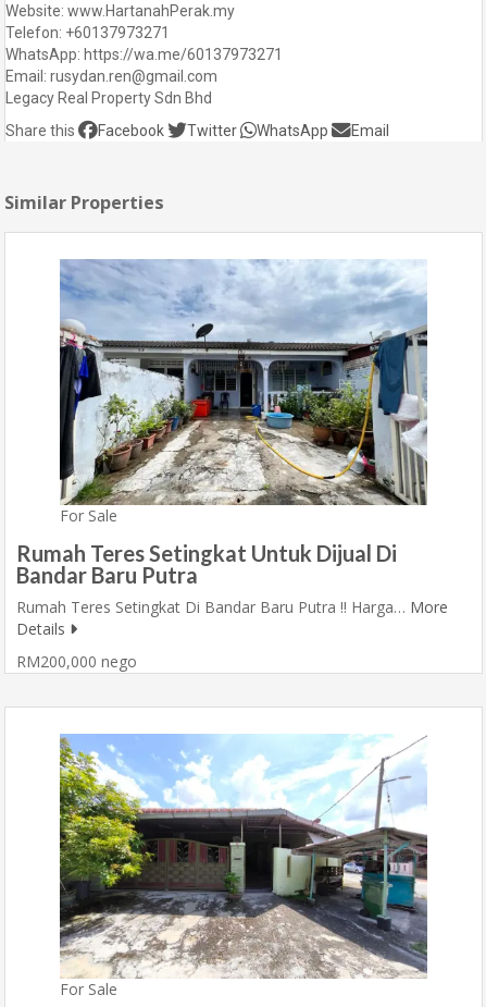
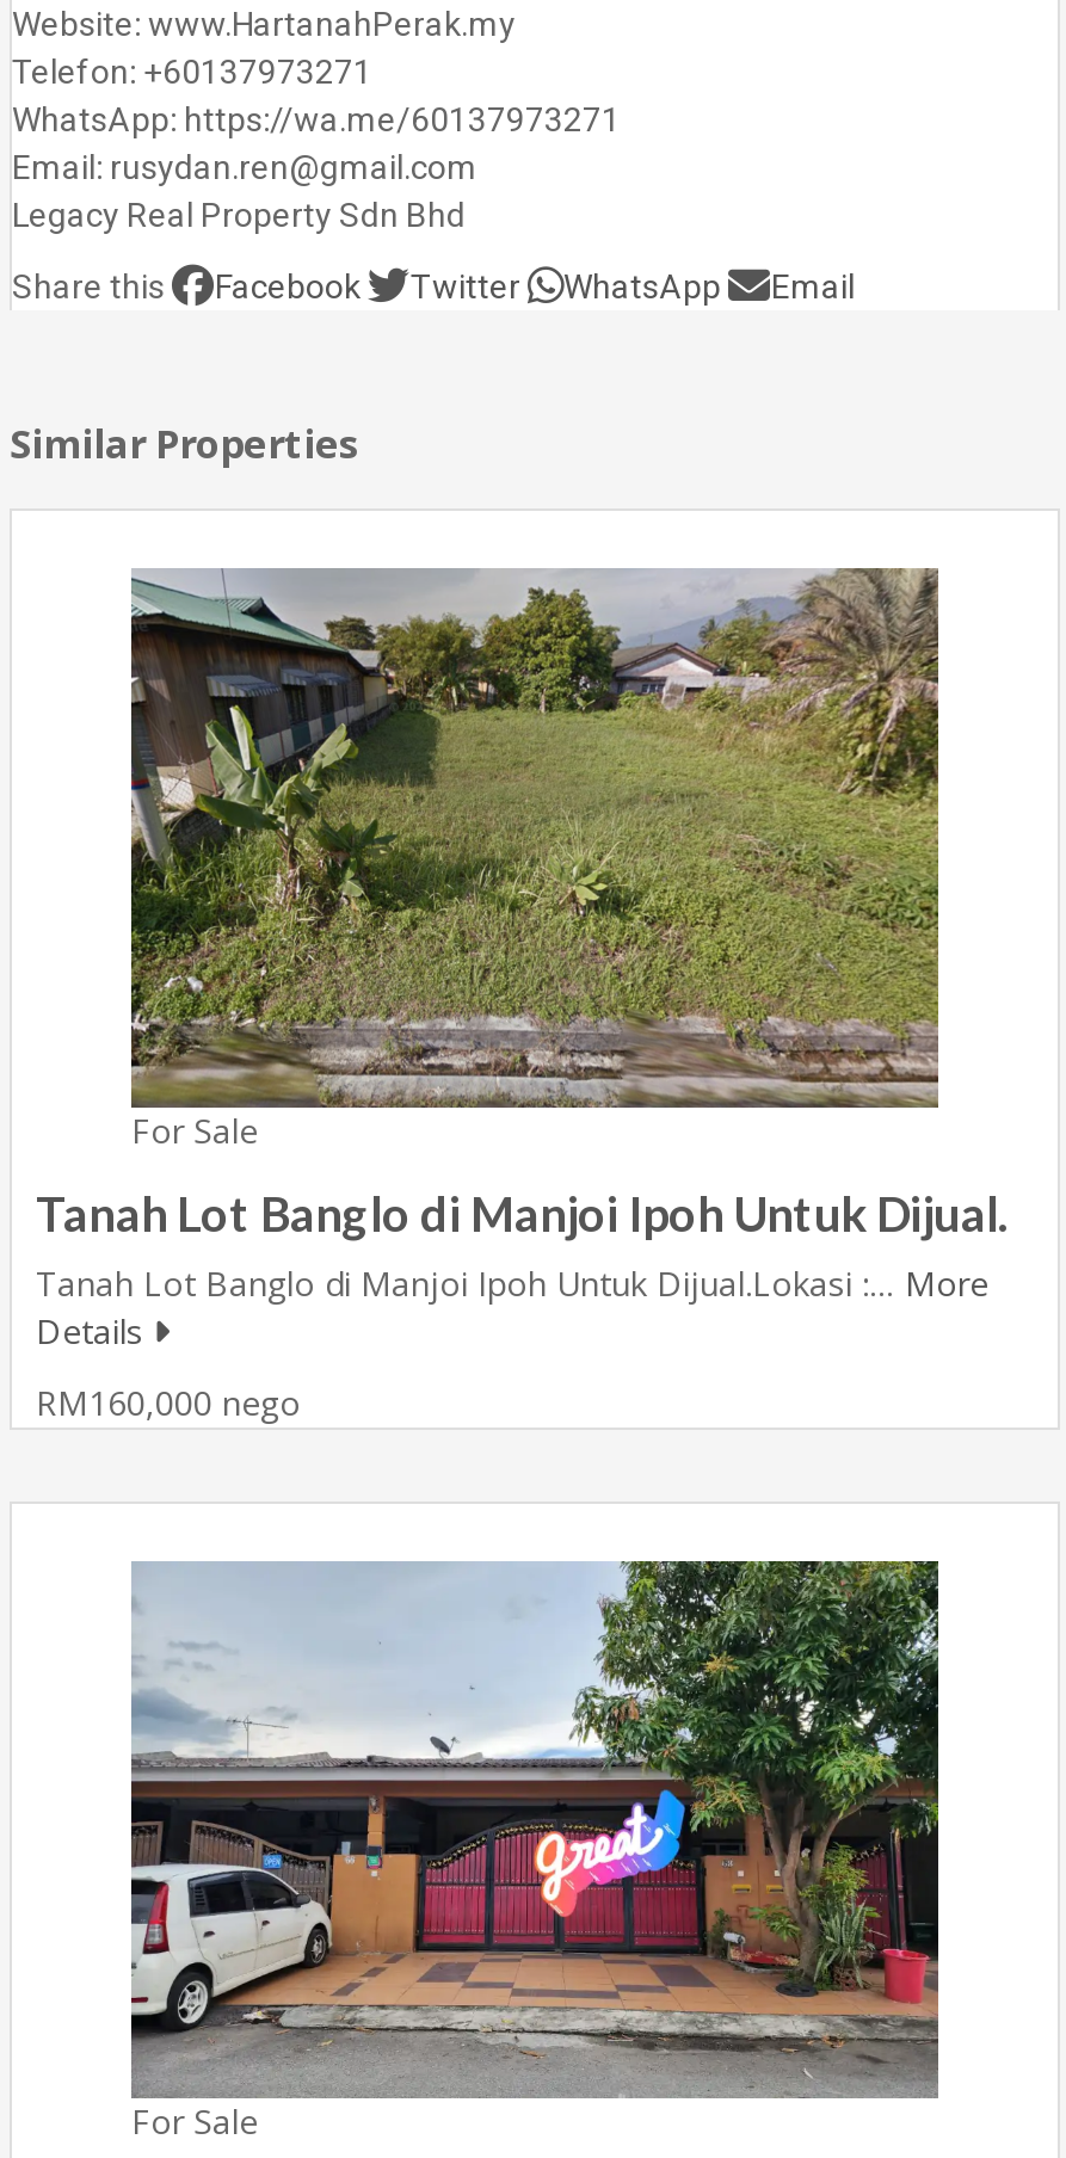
[16,259,448,617] [image] | Rumah Teres Setingkat Untuk Dijual Di | Bandar Baru Putra | Rumah Teres Setingkat Di Bandar Baru Putra !! Harga… More -> [36,566,1008,1305] [image] | Tanah Lot Banglo di Manjoi Ipoh Untuk Dijual. | Tanah Lot Banglo di Manjoi Ipoh Untuk Dijual.Lokasi :… More
[16,650,137,671] RM200,000 nego -> [36,1379,301,1424] RM160,000 nego
[59,734,428,979] [image] -> [129,1559,941,2101] [image]

